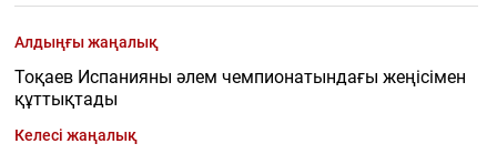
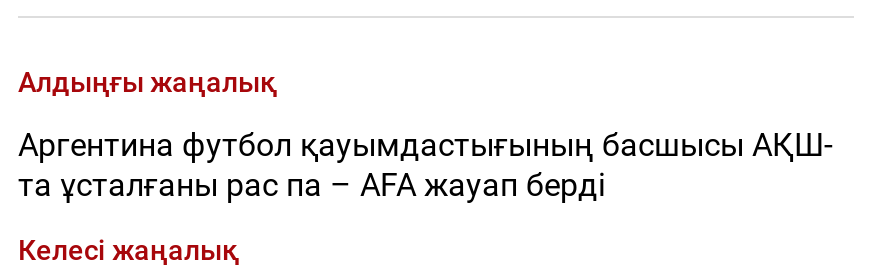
[14,66,466,109] Тоқаев Испанияны әлем чемпионатындағы жеңісімен | құттықтады -> [18,126,832,204] Аргентина футбол қауымдастығының басшысы АҚШ- | та ұсталғаны рас па – AFA жауап берді

